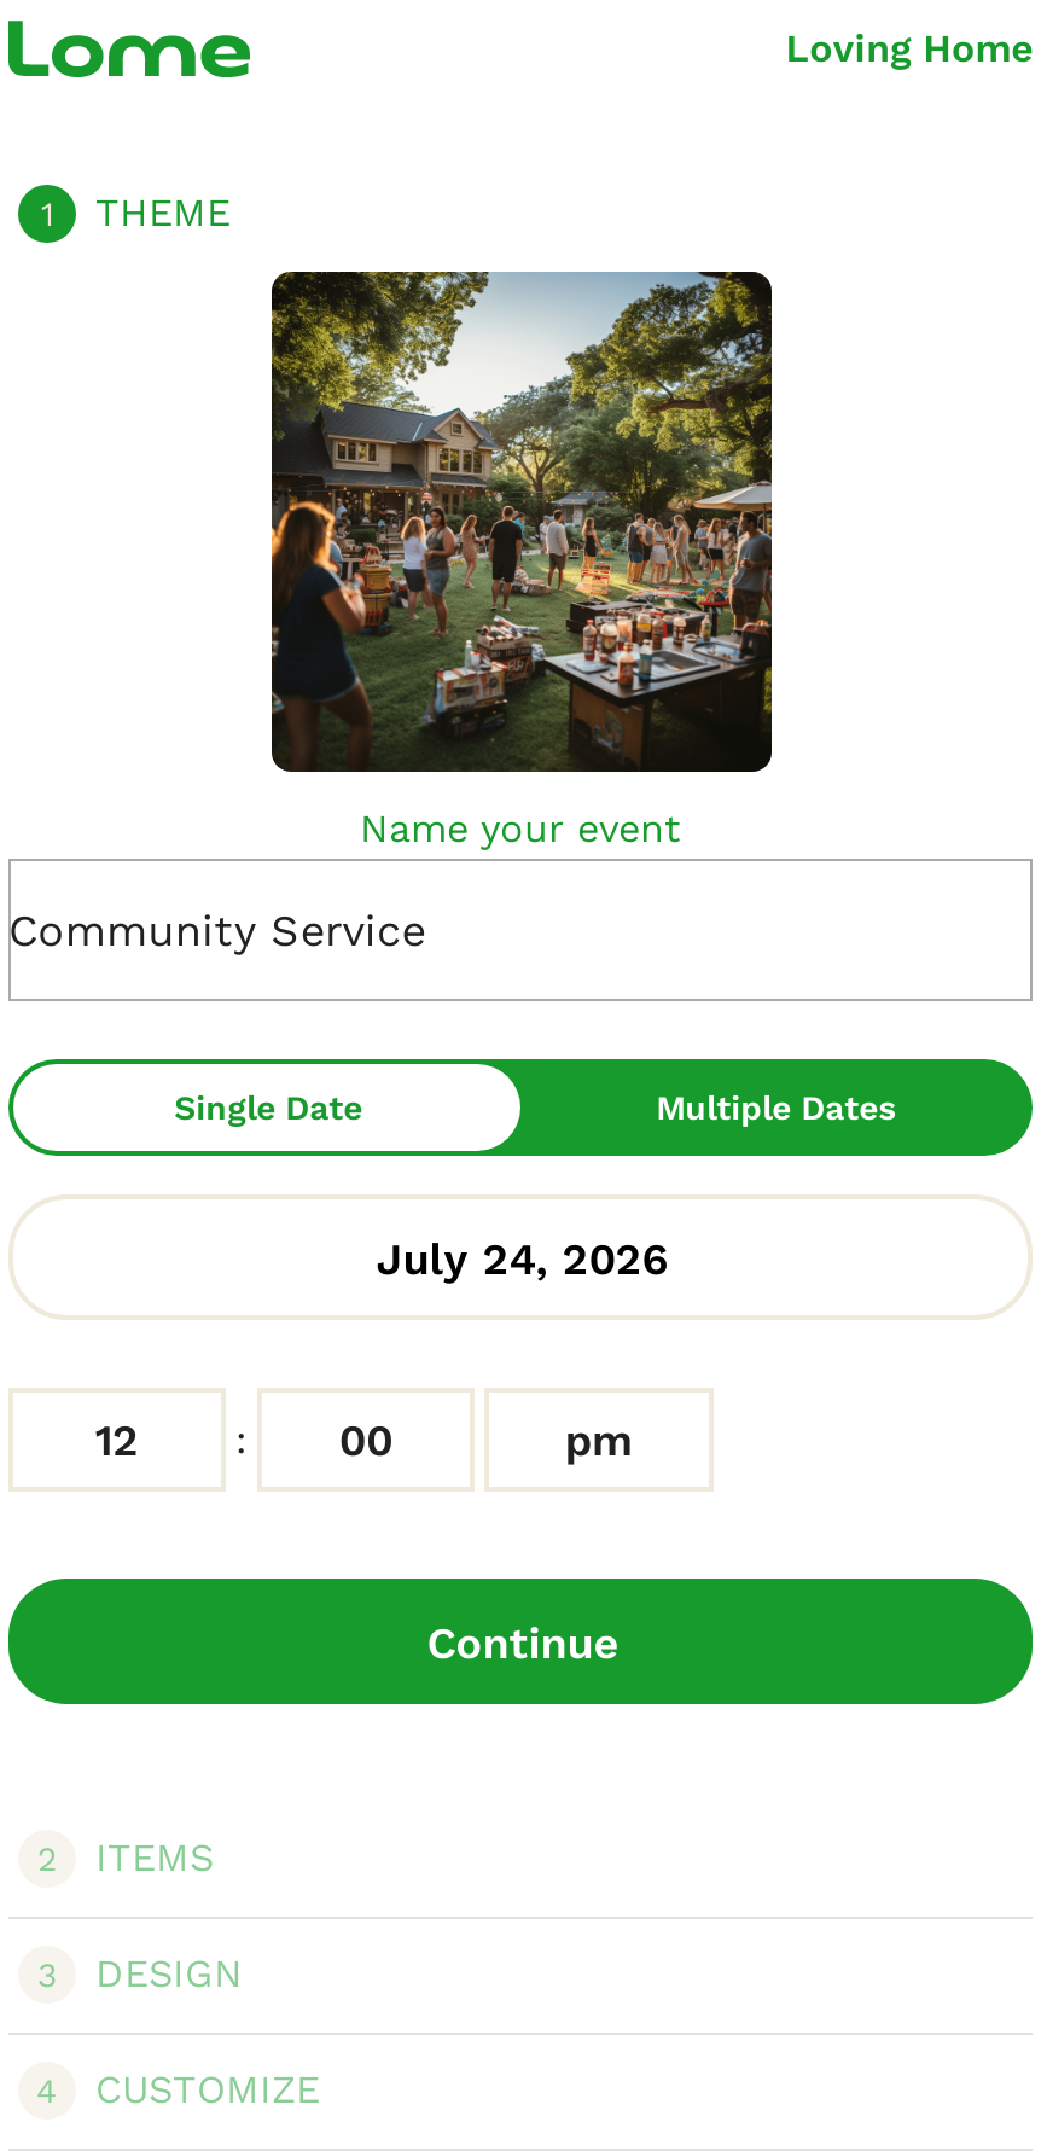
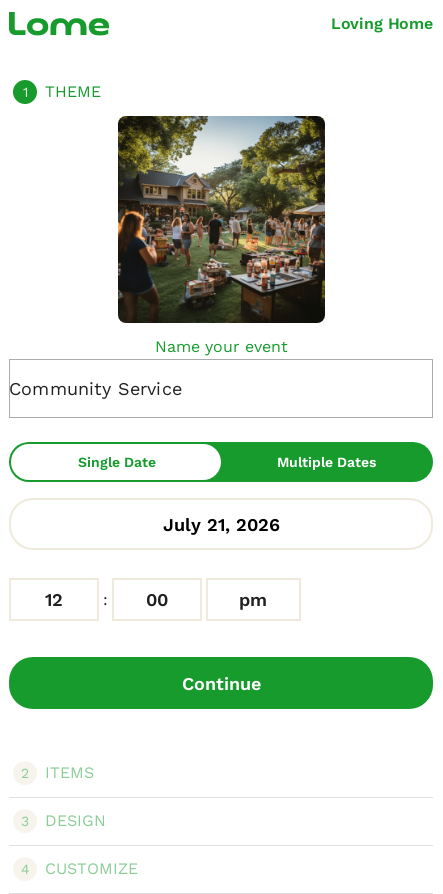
[376,1233,669,1283] July 24, 2026 -> [163,514,280,535] July 21, 2026

